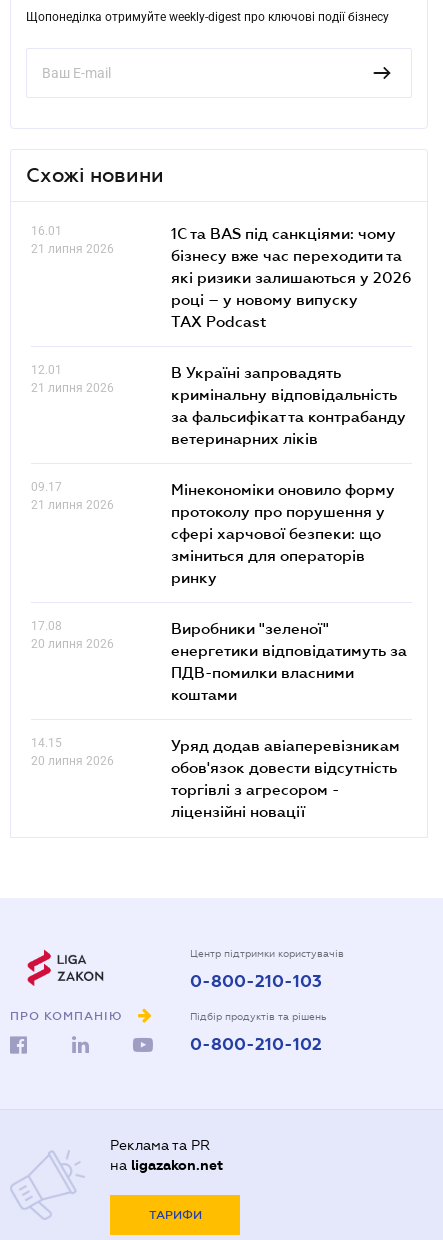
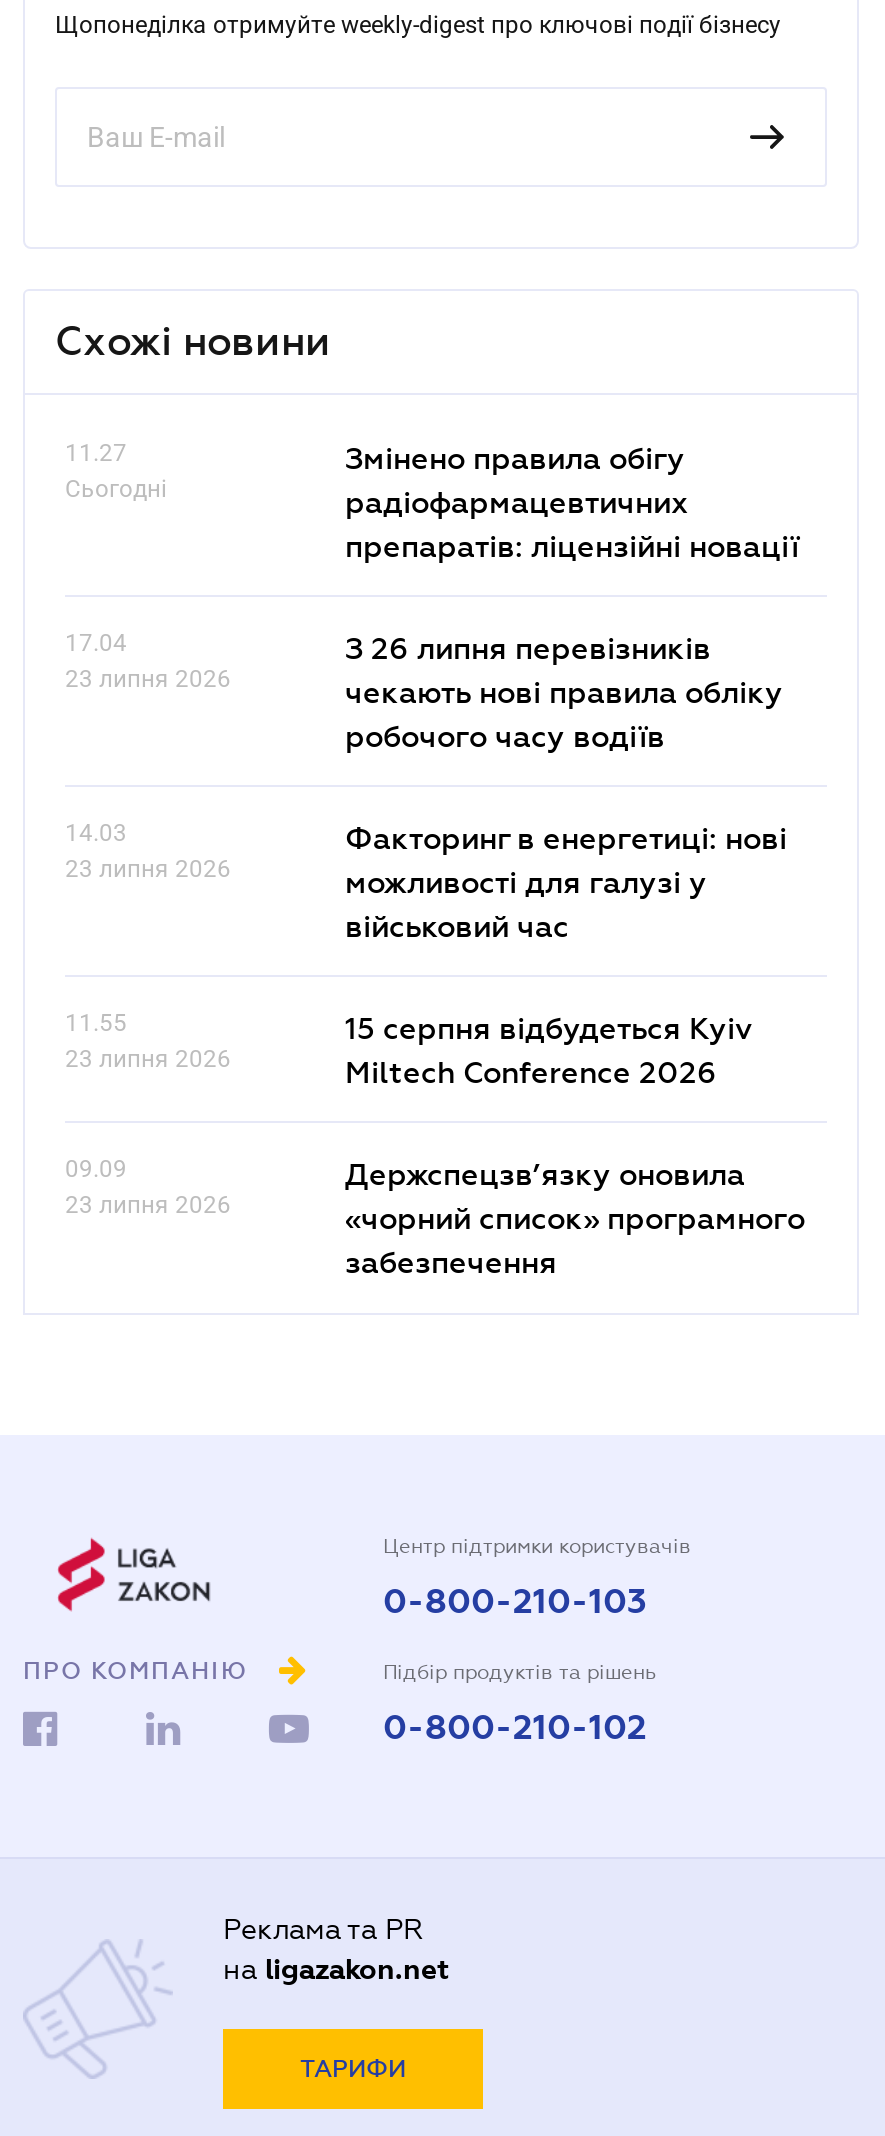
[31,224,114,256] 16.01 | 21 липня 2026 -> [65,438,167,502] 11.27 | Сьогодні
[171,224,412,330] 1С та BAS під санкціями: чому | бізнесу вже час переходити та | які ризики залишаються у 2026 | році – у новому випуску | TAX Podcast -> [345,438,799,562] Змінено правила обігу | радіофармацевтичних | препаратів: ліцензійні новації
[31,363,114,395] 12.01 | 21 липня 2026 -> [65,628,231,692] 17.04 | 23 липня 2026
[171,363,406,447] В Україні запровадять | кримінальну відповідальність | за фальсифікат та контрабанду | ветеринарних ліків -> [345,628,783,752] З 26 липня перевізників | чекають нові правила обліку | робочого часу водіїв
[31,480,114,512] 09.17 | 21 липня 2026 -> [65,818,231,882] 14.03 | 23 липня 2026
[171,480,395,586] Мінекономіки оновило форму | протоколу про порушення у | сфері харчової безпеки: що | зміниться для операторів | ринку -> [345,818,787,942] Факторинг в енергетиці: нові | можливості для галузі у | військовий час
[31,619,114,651] 17.08 | 20 липня 2026 -> [65,1008,231,1072] 11.55 | 23 липня 2026
[171,619,407,703] Виробники "зеленої" | енергетики відповідатимуть за | ПДВ-помилки власними | коштами -> [345,1008,753,1088] 15 серпня відбудеться Kyiv | Miltech Conference 2026
[31,736,114,768] 14.15 | 20 липня 2026 -> [65,1154,231,1218] 09.09 | 23 липня 2026
[171,736,400,820] Уряд додав авіаперевізникам | обов'язок довести відсутність | торгівлі з агресором - | ліцензійні новації -> [345,1154,805,1278] Держспецзв’язку оновила | «чорний список» програмного | забезпечення

